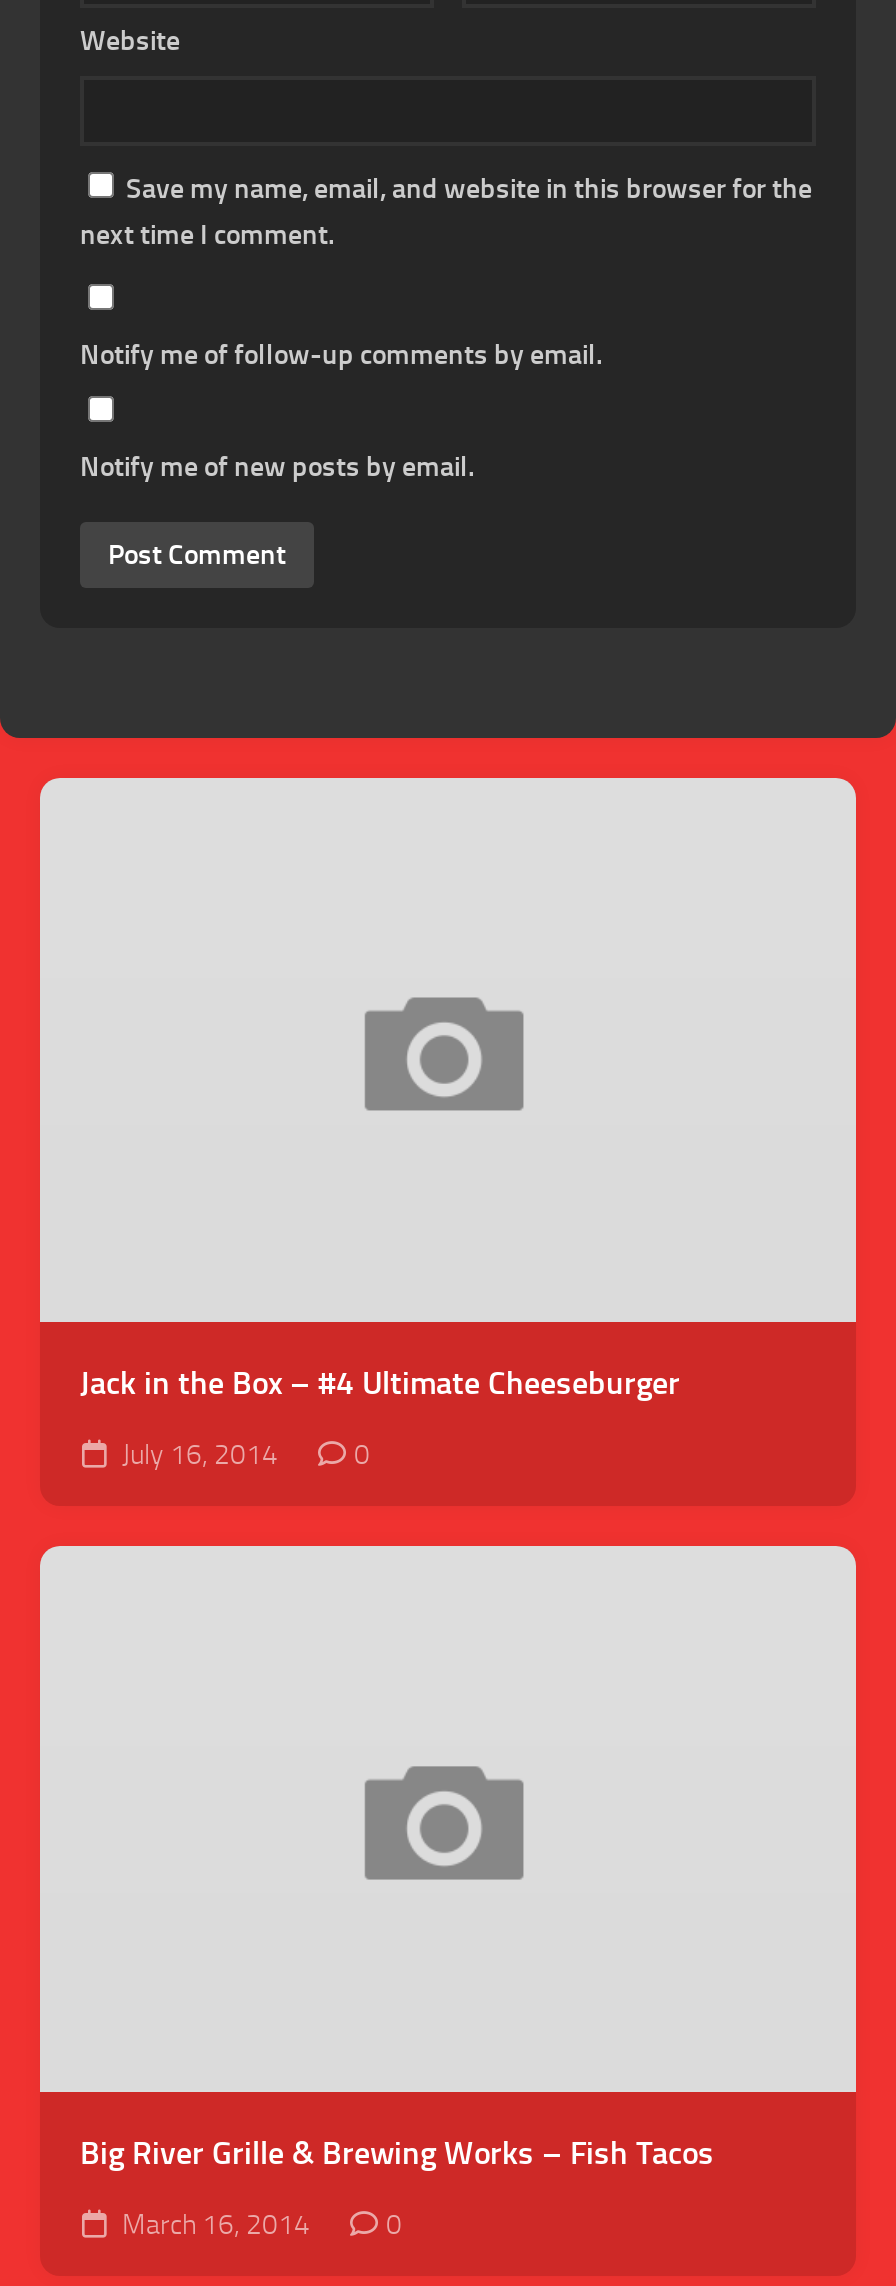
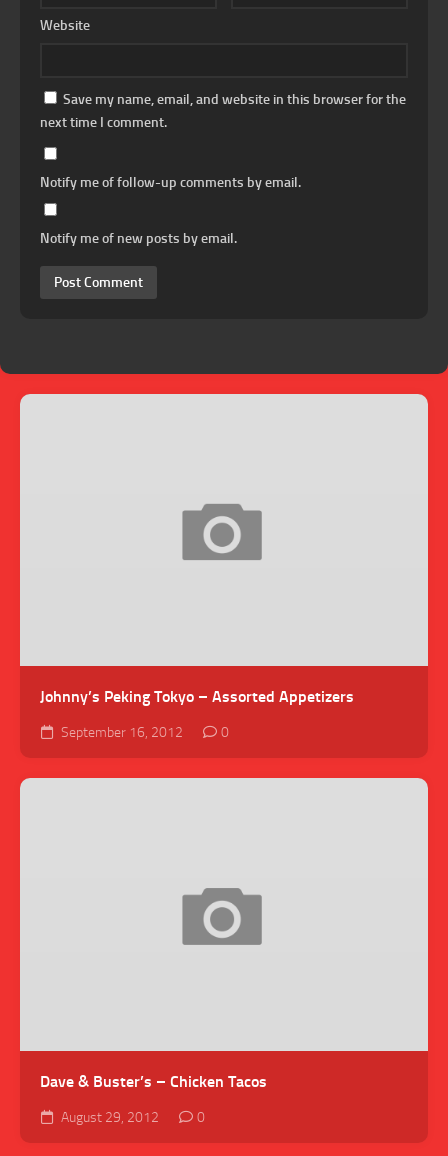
[80,1365,680,1403] Jack in the Box – #4 Ultimate Cheeseburger -> [40,687,354,706] Johnny’s Peking Tokyo – Assorted Appetizers
[116,1439,278,1473] July 16, 2014 -> [58,724,183,741] September 16, 2012
[80,2133,714,2171] Big River Grille & Brewing Works – Fish Tacos -> [40,1072,267,1091] Dave & Buster’s – Chicken Tacos
[116,2207,310,2241] March 16, 2014 -> [58,1109,159,1126] August 29, 2012

